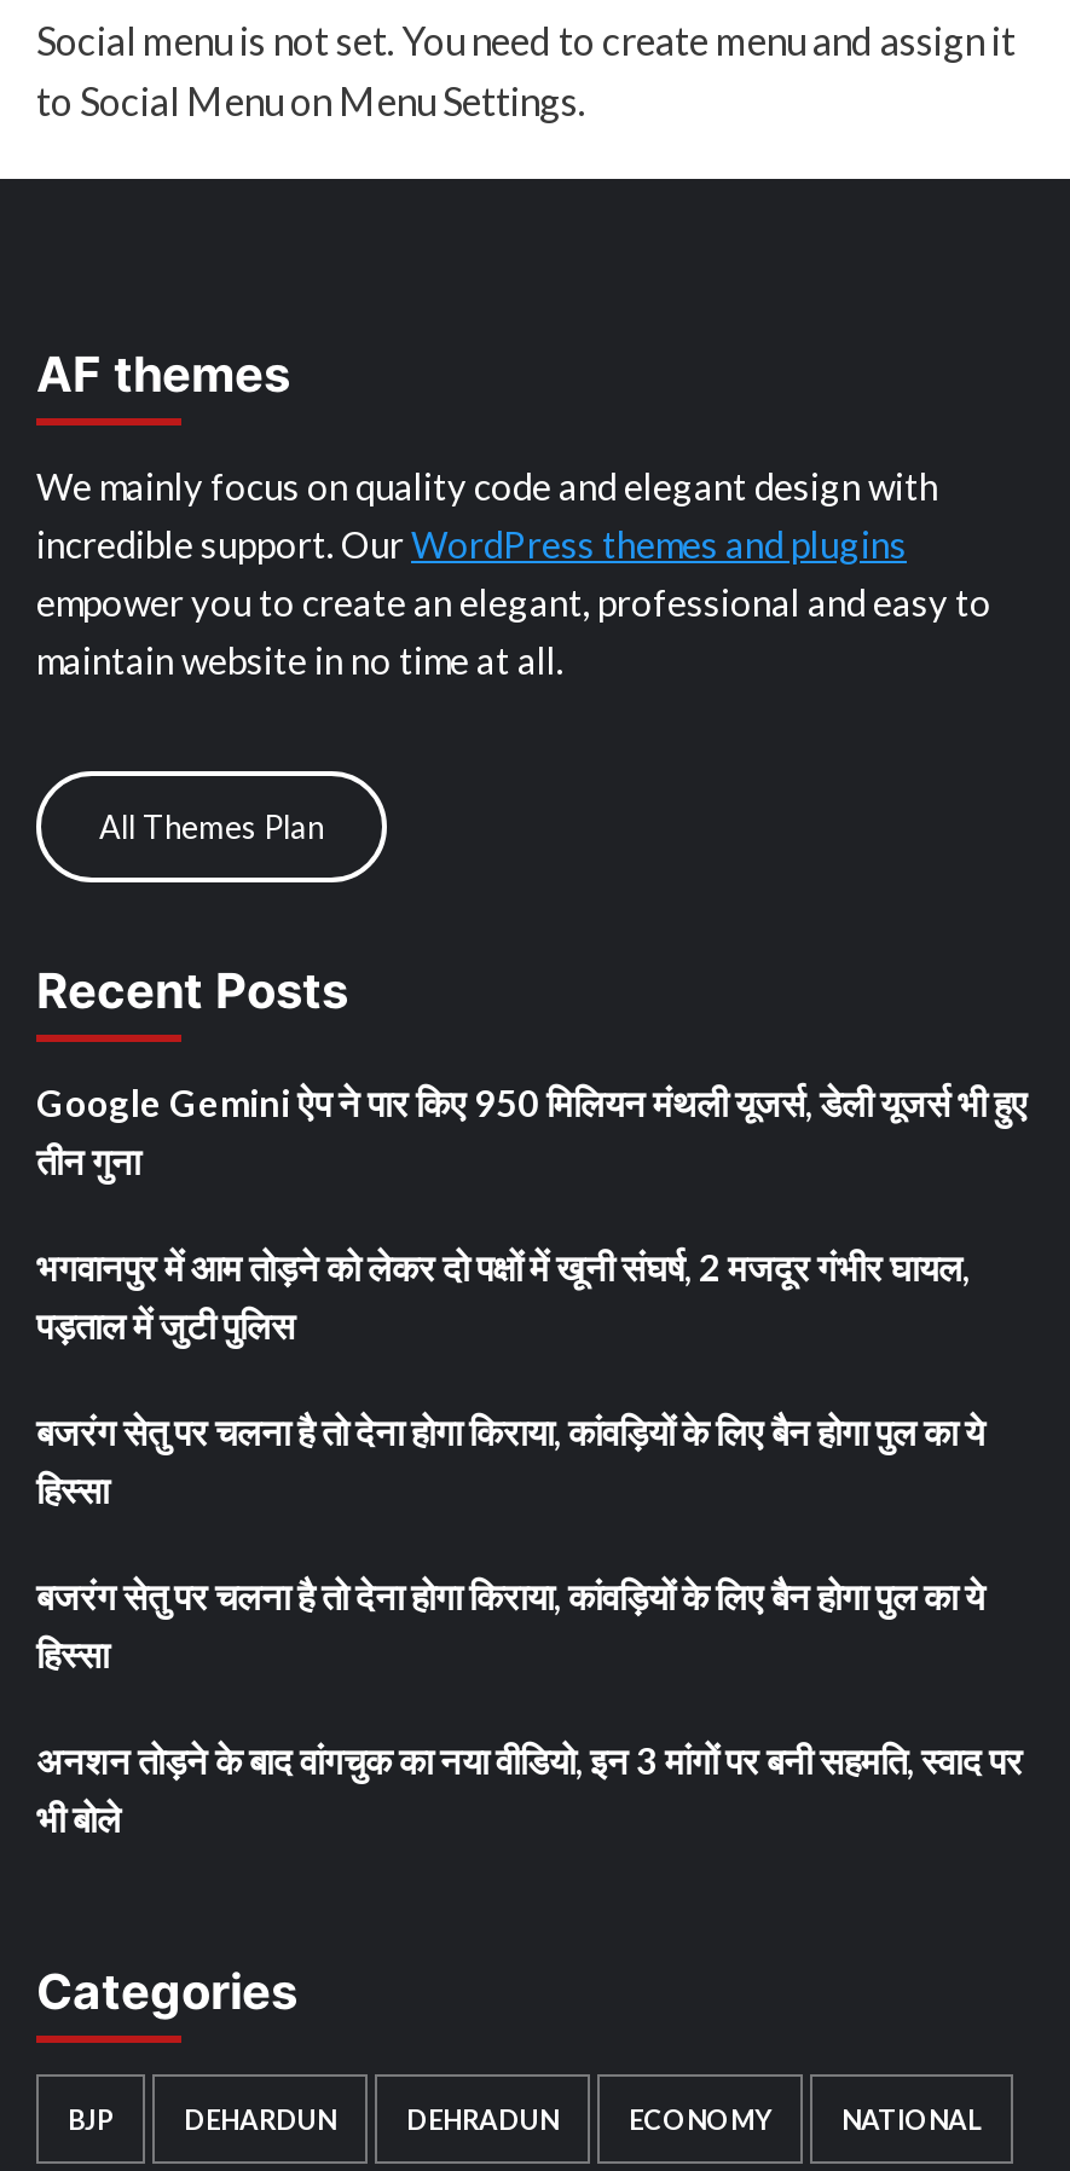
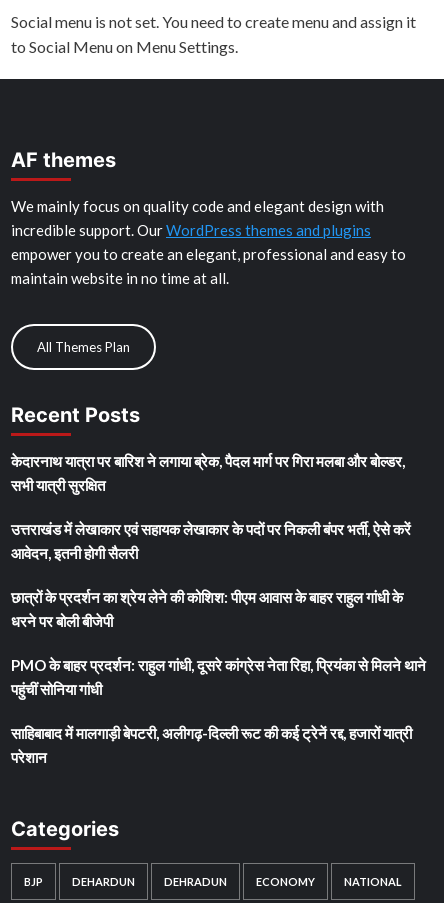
[36,1080,1028,1181] Google Gemini ऐप ने पार किए 950 मिलियन मंथली यूजर्स, डेली यूजर्स भी हुए | तीन गुना -> [11,452,405,494] केदारनाथ यात्रा पर बारिश ने लगाया ब्रेक, पैदल मार्ग पर गिरा मलबा और बोल्डर, | सभी यात्री सुरक्षित
[36,1244,970,1346] भगवानपुर में आम तोड़ने को लेकर दो पक्षों में खूनी संघर्ष, 2 मजदूर गंभीर घायल, | पड़ताल में जुटी पुलिस -> [11,520,411,562] उत्तराखंड में लेखाकार एवं सहायक लेखाकार के पदों पर निकली बंपर भर्ती, ऐसे करें | आवेदन, इतनी होगी सैलरी
[36,1409,984,1510] बजरंग सेतु पर चलना है तो देना होगा किराया, कांवड़ियों के लिए बैन होगा पुल का ये | हिस्सा -> [11,588,403,630] छात्रों के प्रदर्शन का श्रेय लेने की कोशिश: पीएम आवास के बाहर राहुल गांधी के | धरने पर बोली बीजेपी
[36,1573,984,1675] बजरंग सेतु पर चलना है तो देना होगा किराया, कांवड़ियों के लिए बैन होगा पुल का ये | हिस्सा -> [11,656,426,698] PMO के बाहर प्रदर्शन: राहुल गांधी, दूसरे कांग्रेस नेता रिहा, प्रियंका से मिलने थाने | पहुंचीं सोनिया गांधी
[36,1738,1023,1839] अनशन तोड़ने के बाद वांगचुक का नया वीडियो, इन 3 मांगों पर बनी सहमति, स्वाद पर | भी बोले -> [11,724,412,766] साहिबाबाद में मालगाड़ी बेपटरी, अलीगढ़-दिल्ली रूट की कई ट्रेनें रद्द, हजारों यात्री | परेशान

